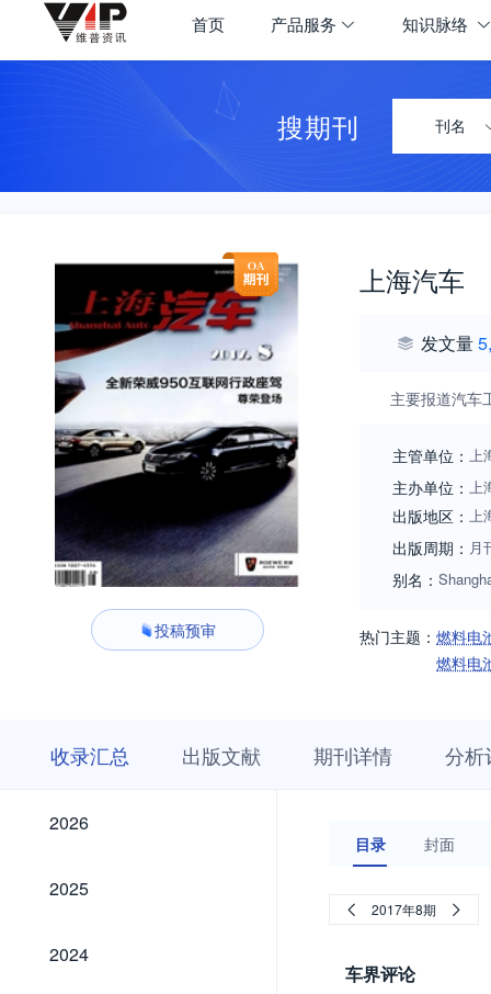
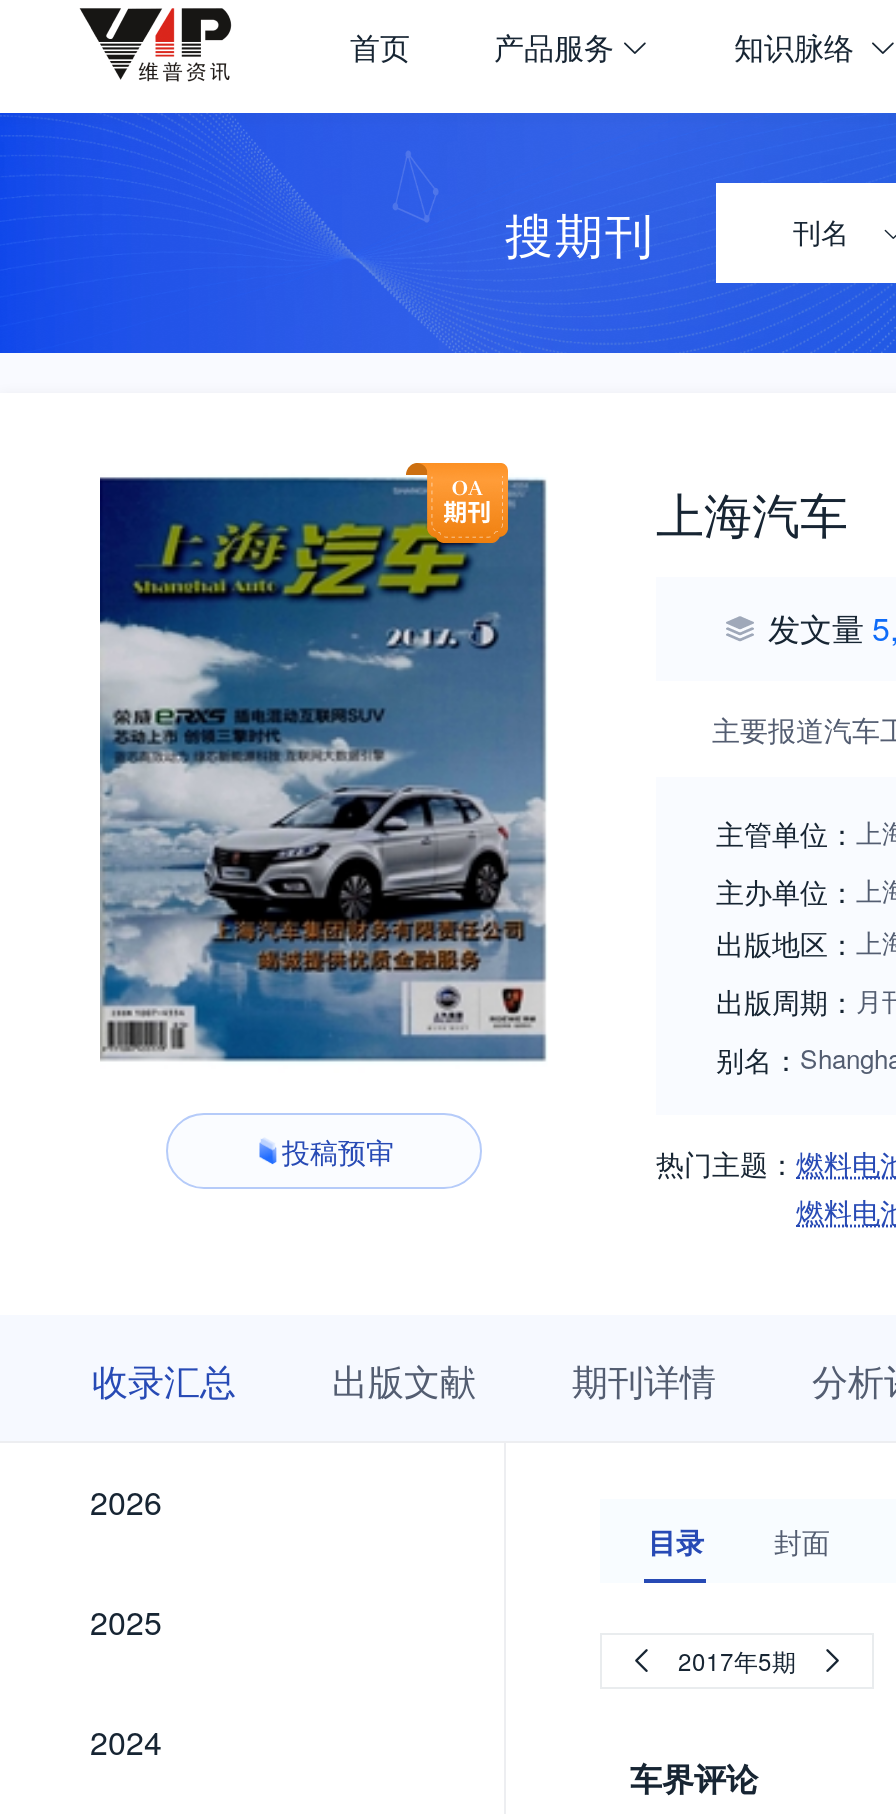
[54,260,299,588] [image] -> [98,475,548,1073] [image]
[372,899,436,918] 2017年8期 -> [678,1642,796,1676] 2017年5期

